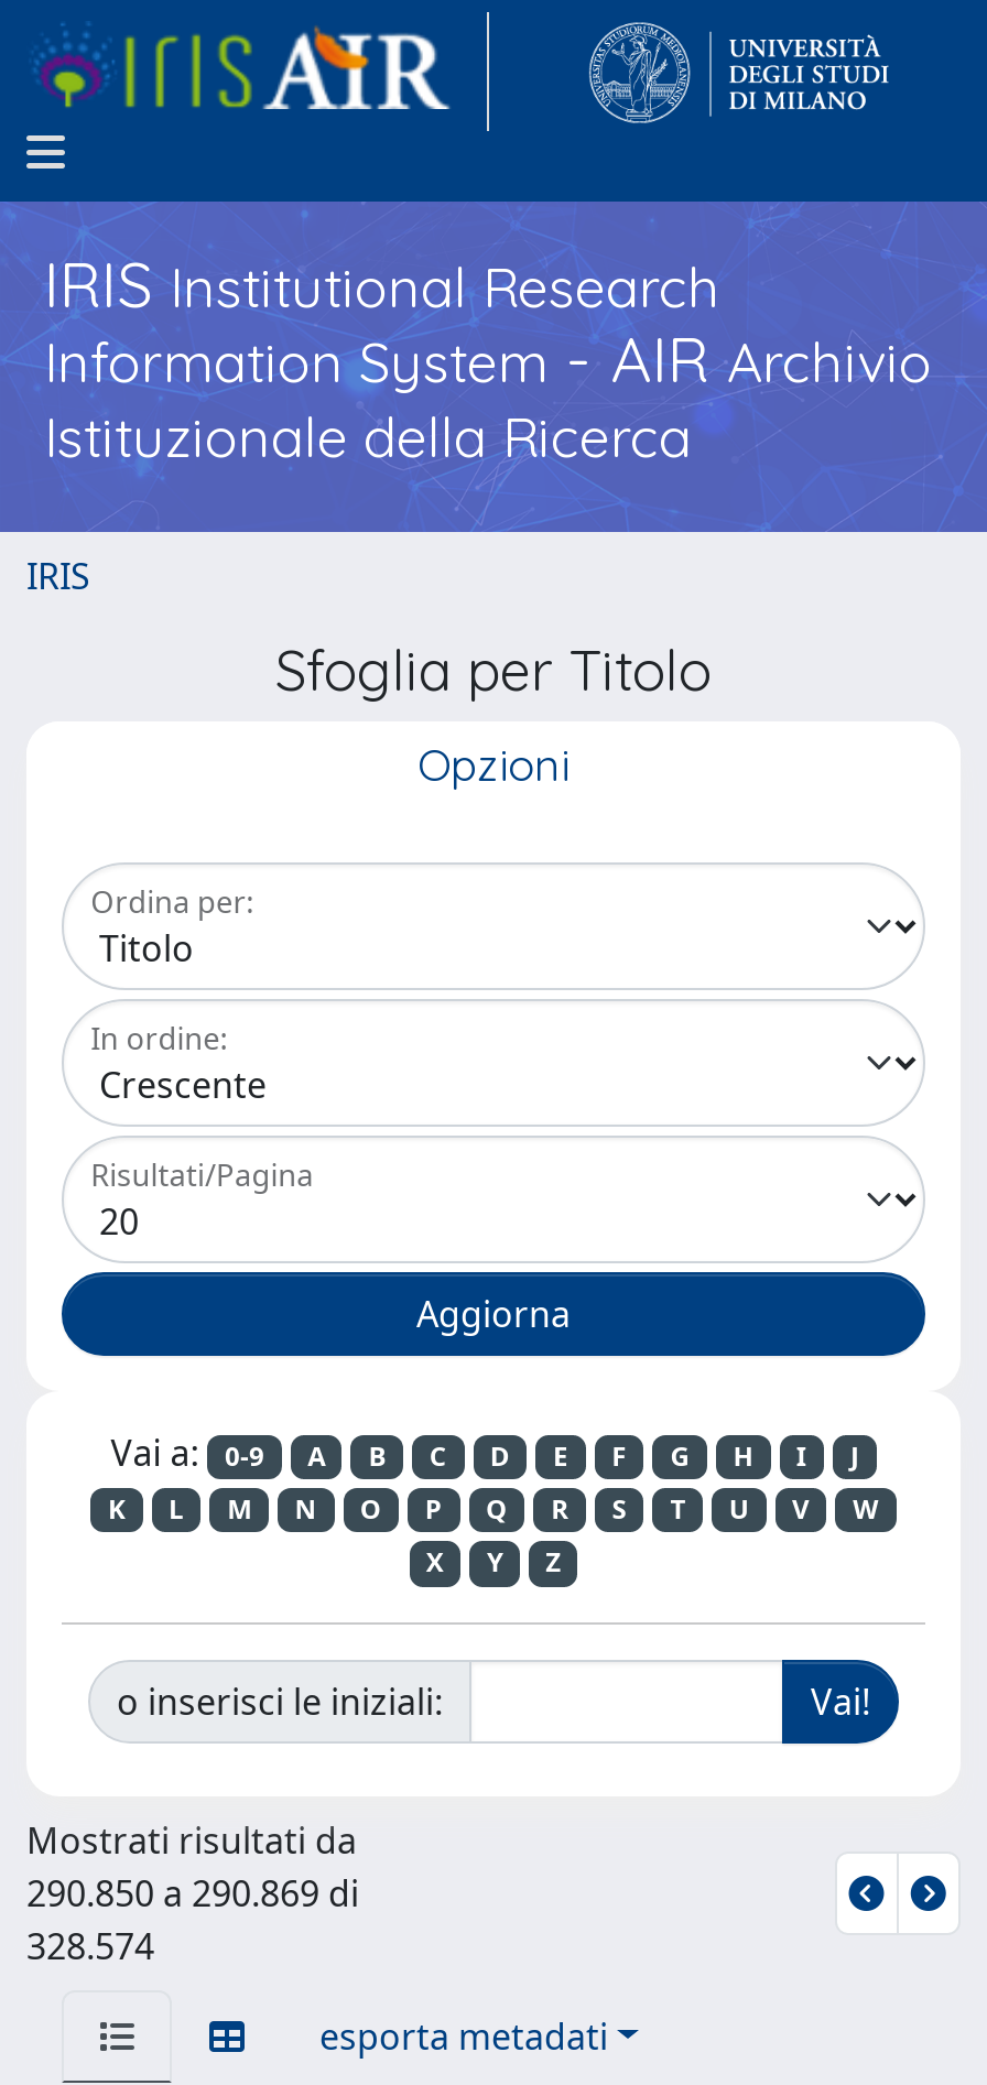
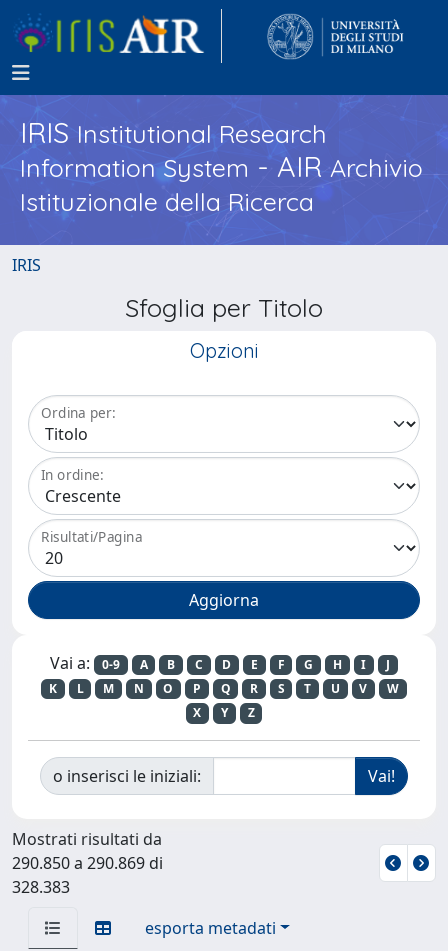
[26,1921,154,1970] 328.574 -> [12,876,70,898] 328.383

